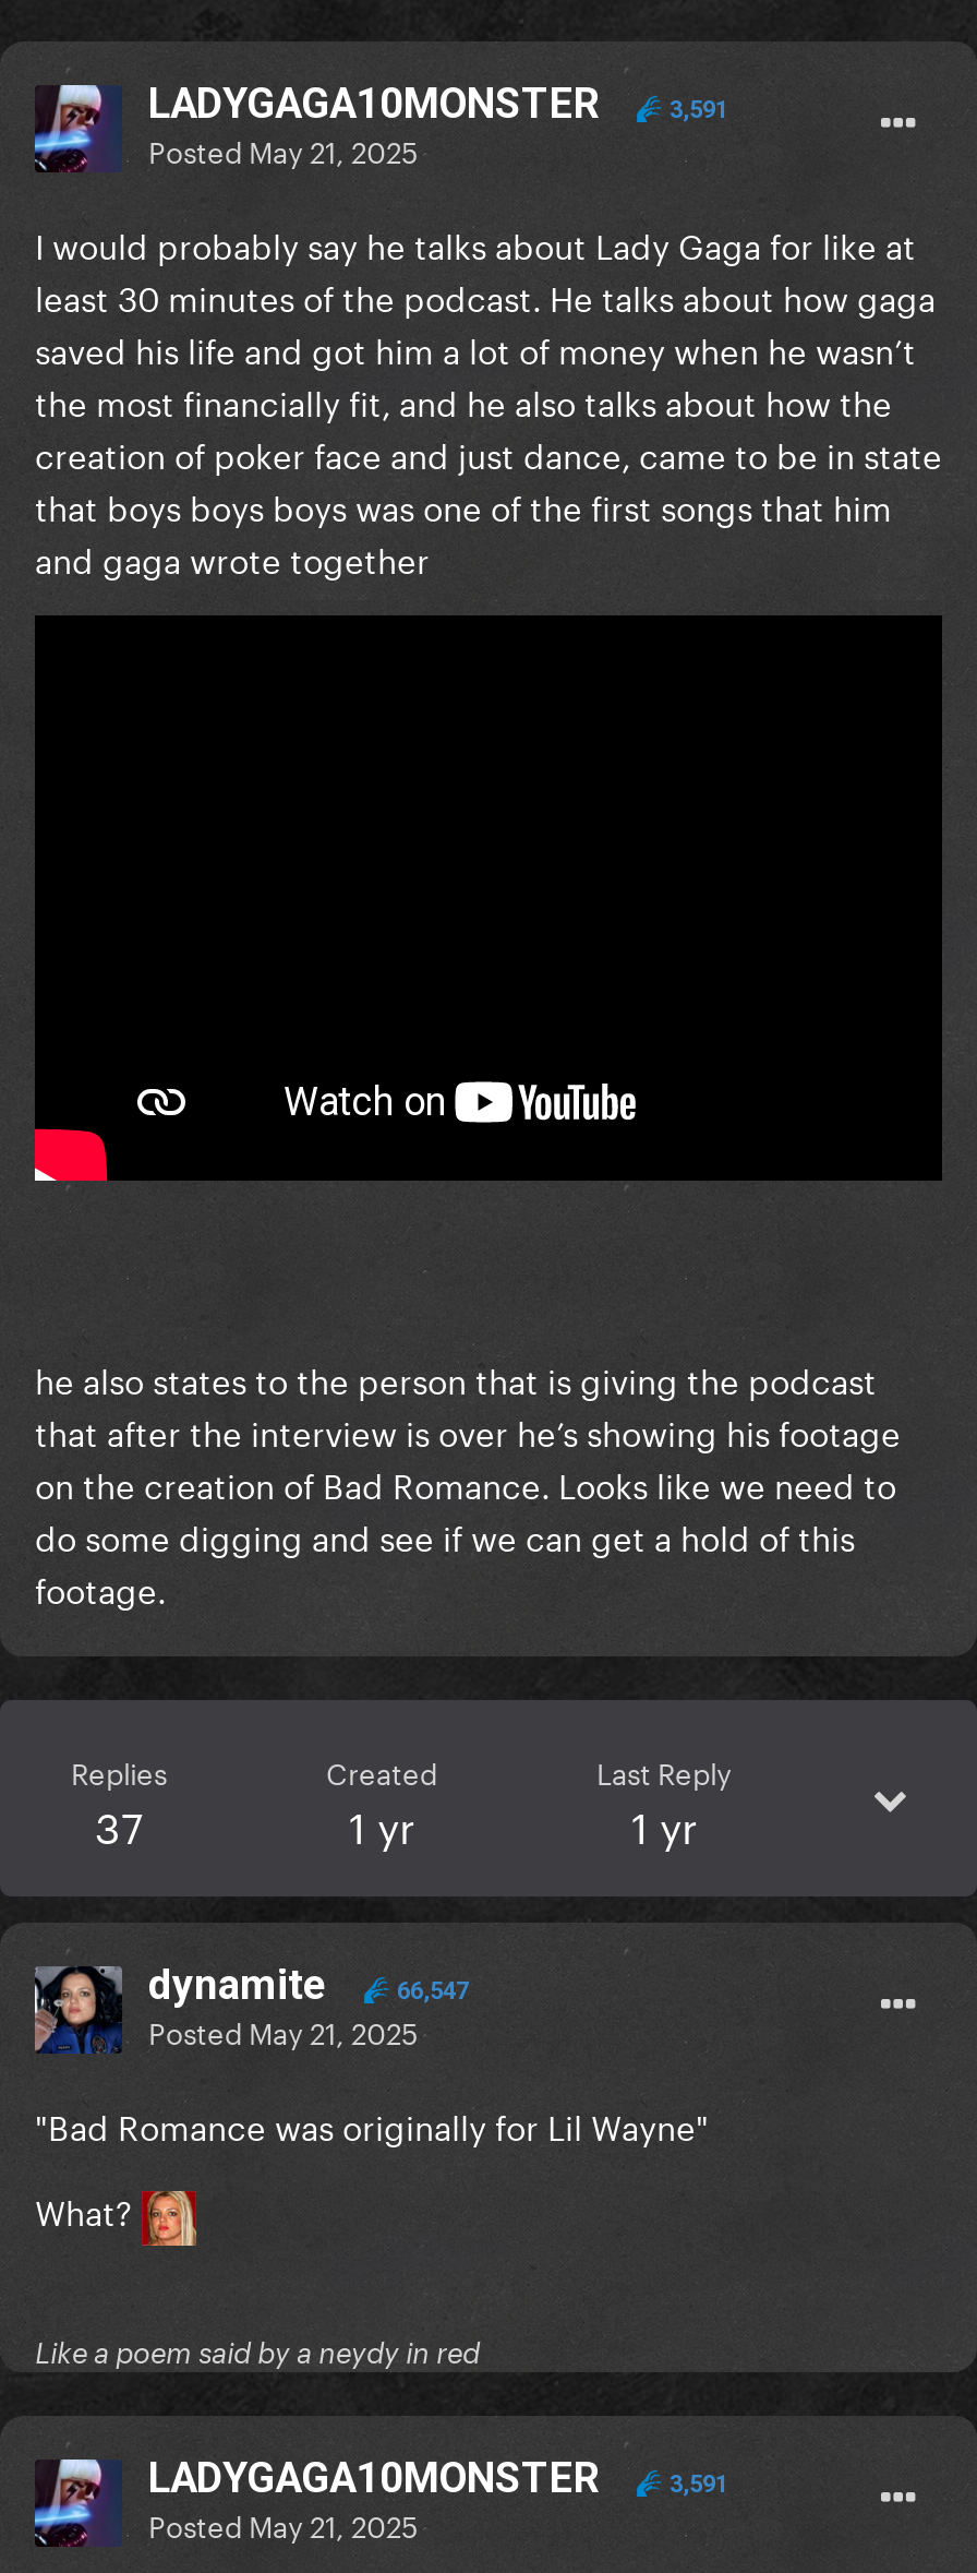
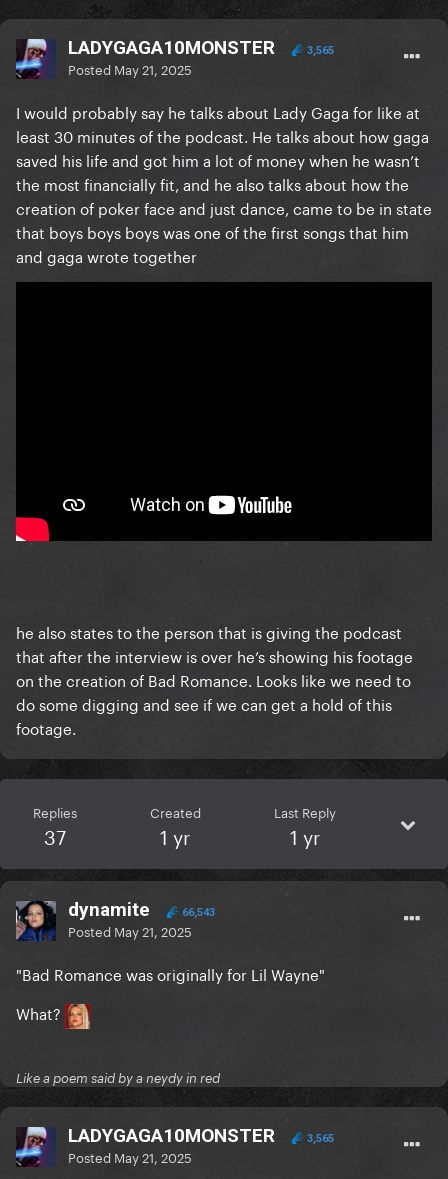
[663,97,728,125] 3,591 -> [304,44,334,57] 3,565
[148,1961,469,2011] dynamite 66,547 -> [68,898,215,921] dynamite 66,543
[663,2471,728,2500] 3,591 -> [304,1132,334,1145] 3,565

